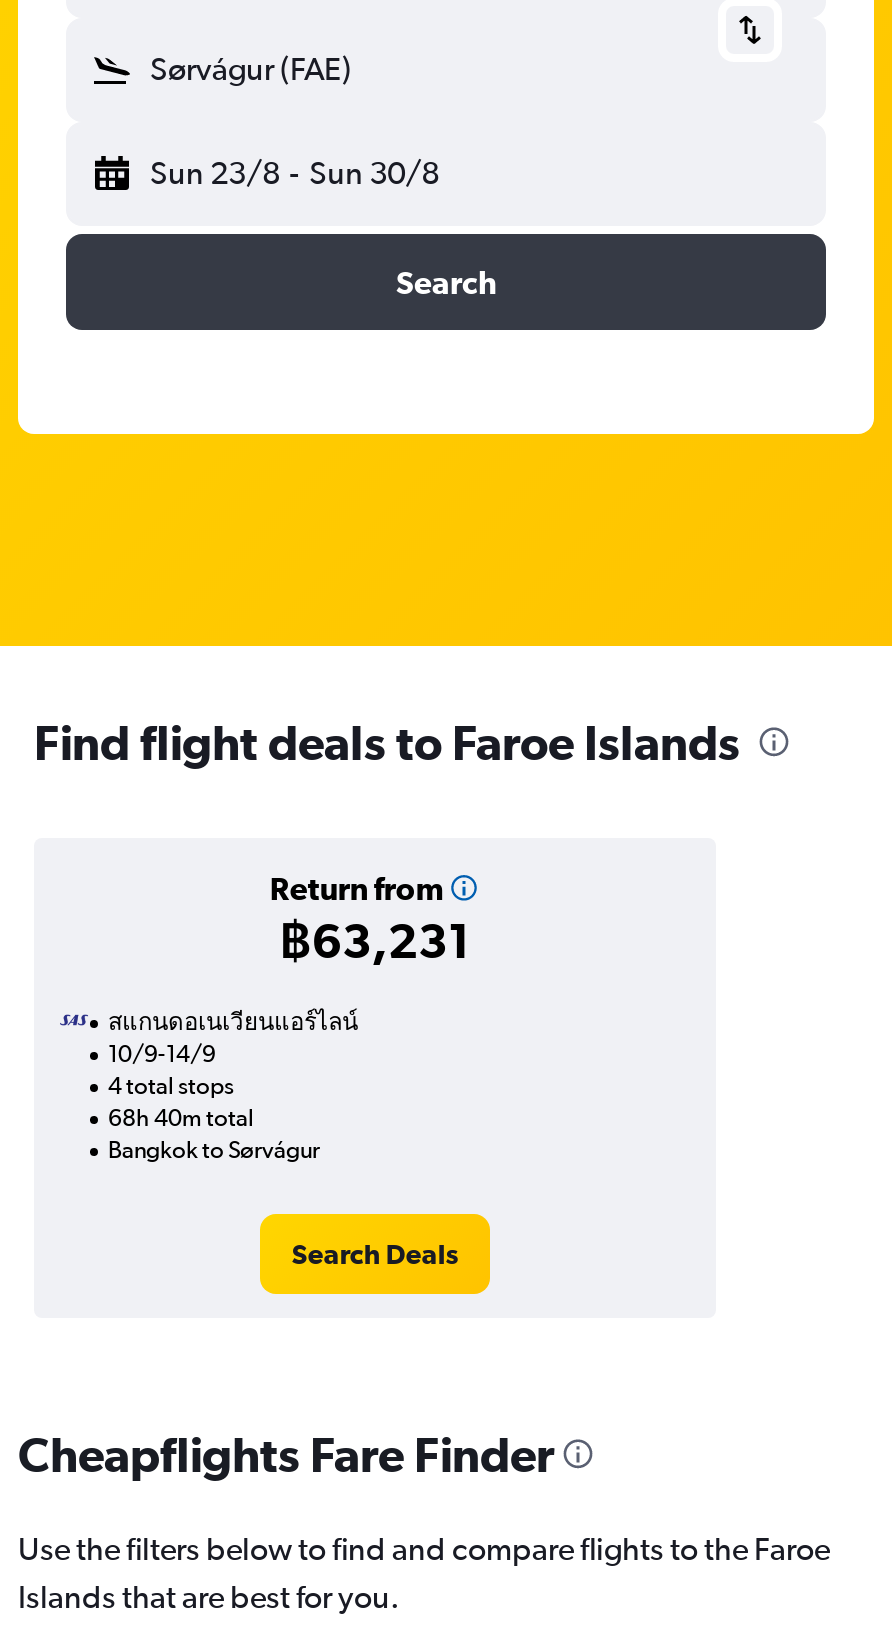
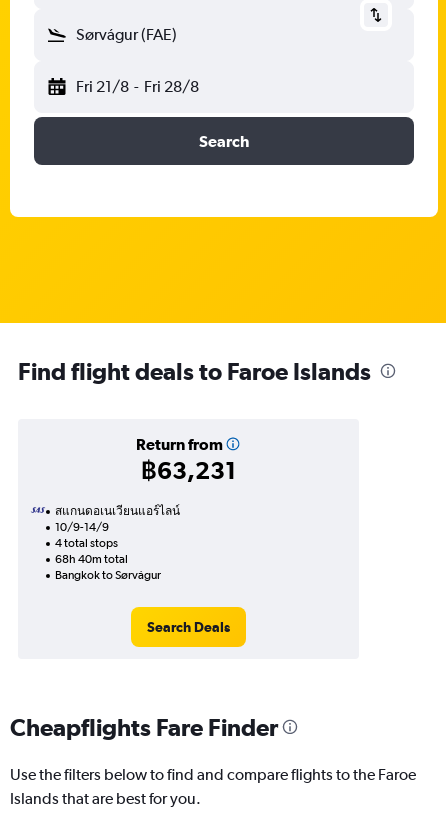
[150,154,439,192] Sun 23/8 - Sun 30/8 -> [76,77,199,96] Fri 21/8 - Fri 28/8

